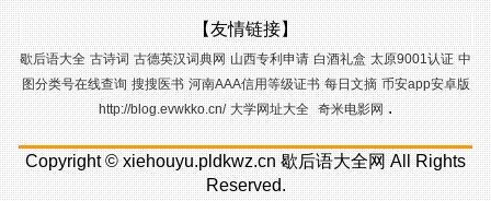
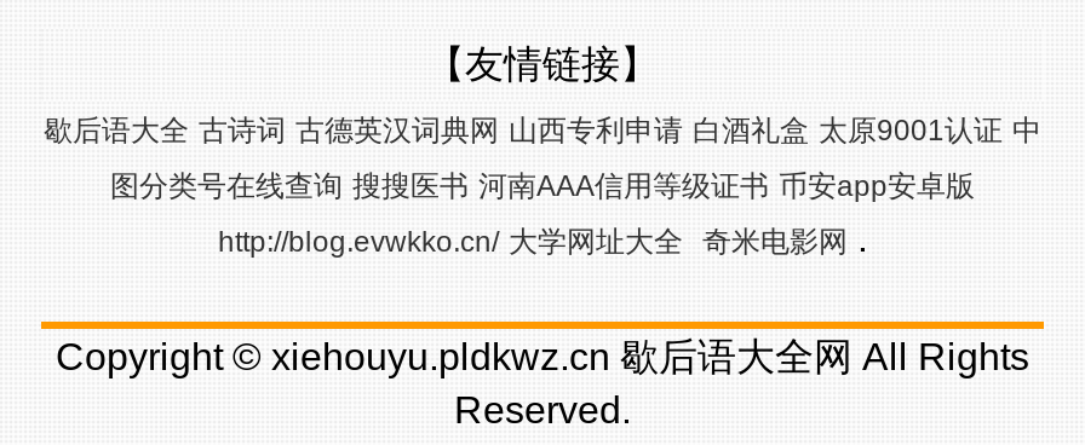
[21,76,470,92] 图分类号在线查询 搜搜医书 河南AAA信用等级证书 每日文摘 币安app安卓版 -> [110,169,975,203] 图分类号在线查询 搜搜医书 河南AAA信用等级证书 币安app安卓版

